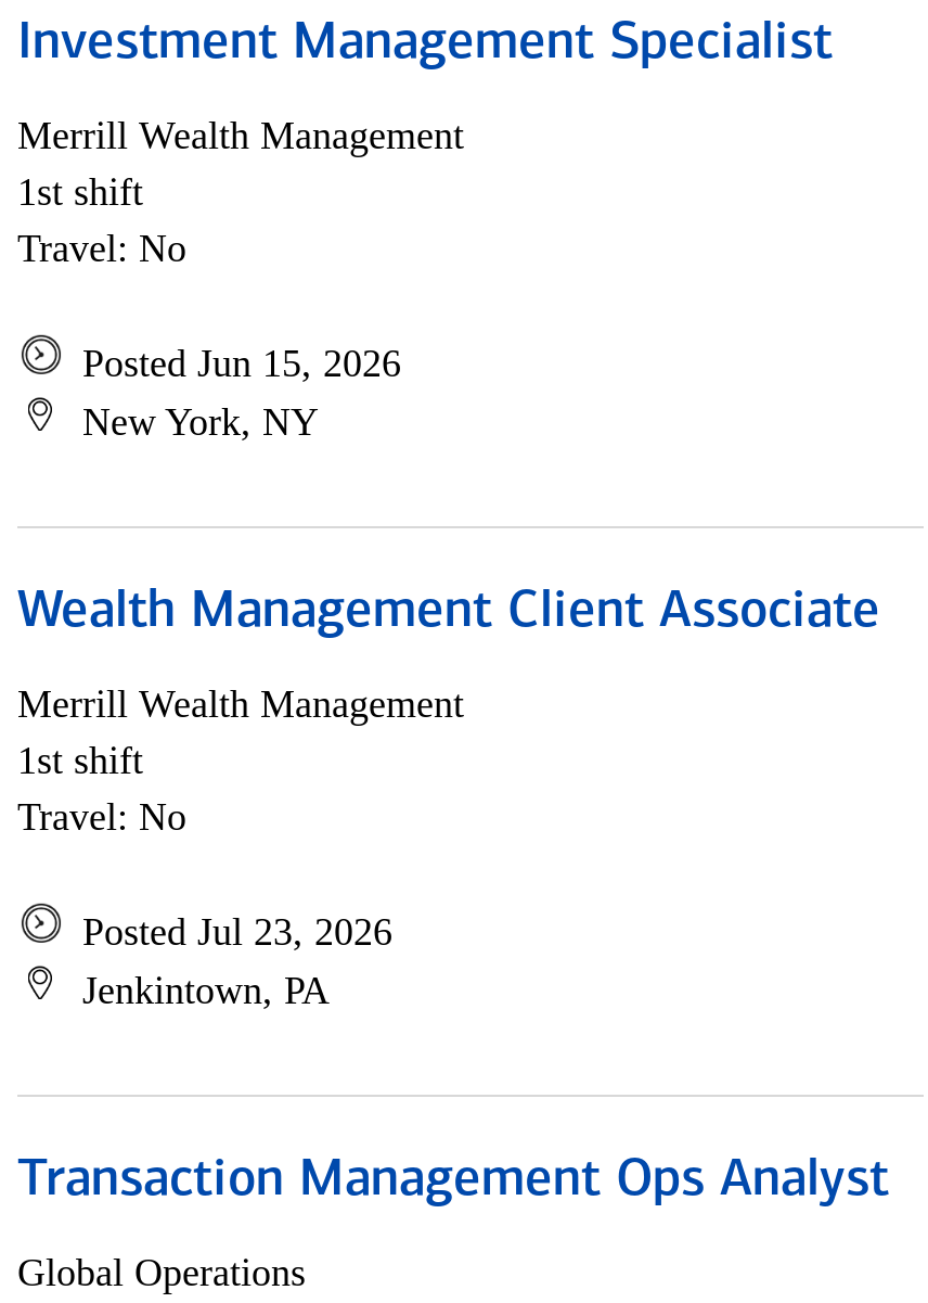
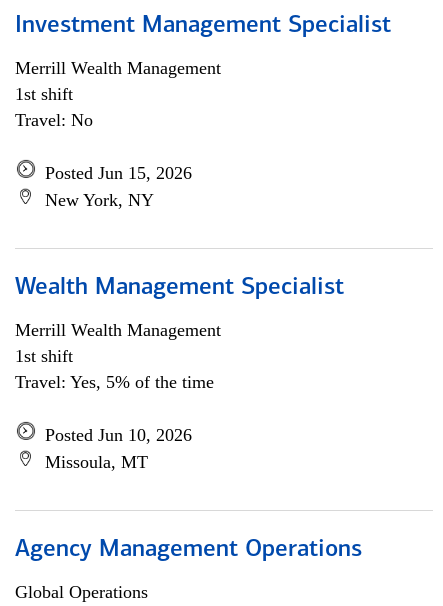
[17,587,880,639] Wealth Management Client Associate -> [15,276,344,300] Wealth Management Specialist
[17,795,186,839] Travel: No -> [15,372,214,392] Travel: Yes, 5% of the time
[82,910,392,1012] Posted Jul 23, 2026 | Jenkintown, PA -> [45,425,192,472] Posted Jun 10, 2026 | Missoula, MT
[17,1155,889,1208] Transaction Management Ops Analyst -> [15,538,362,562] Agency Management Operations

